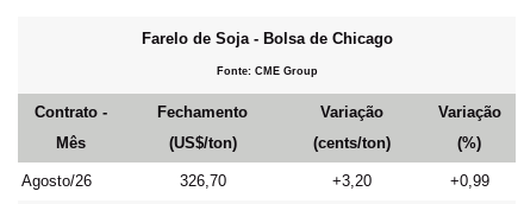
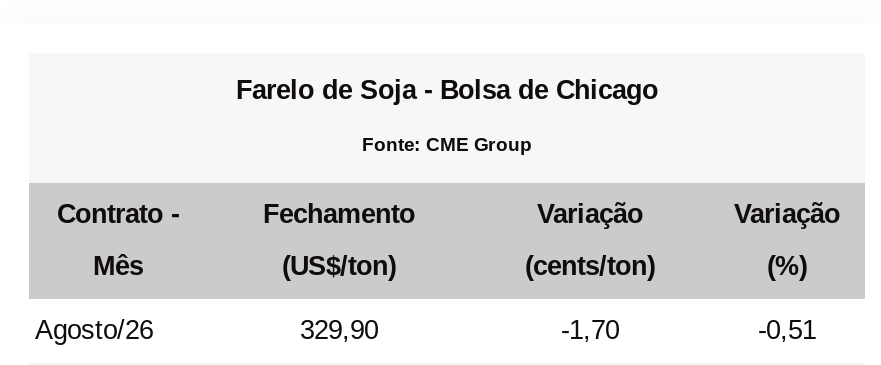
[179,172,226,190] 326,70 -> [300,315,378,345] 329,90
[332,172,372,190] +3,20 -> [561,315,619,345] -1,70
[450,172,489,190] +0,99 -> [758,315,816,345] -0,51

